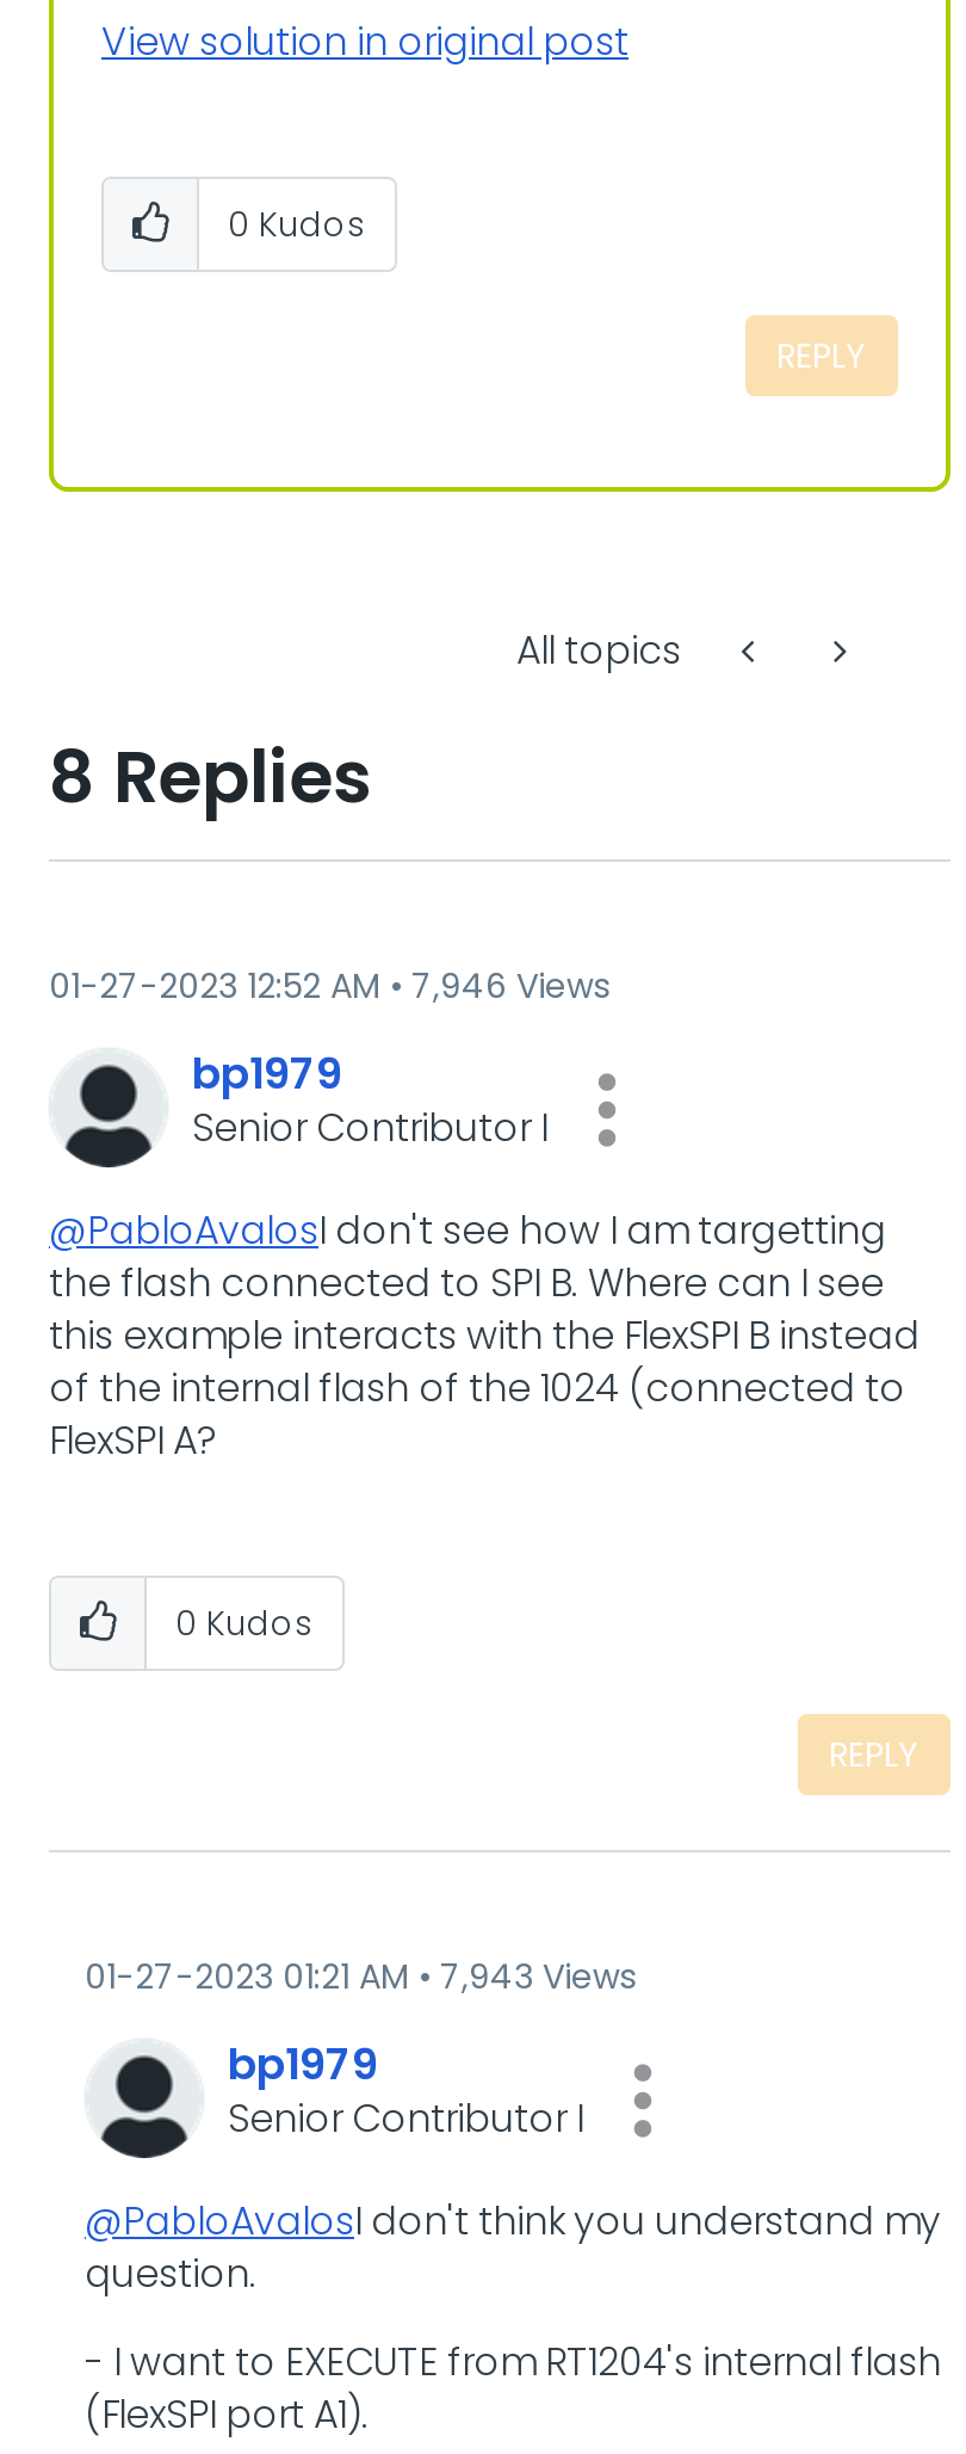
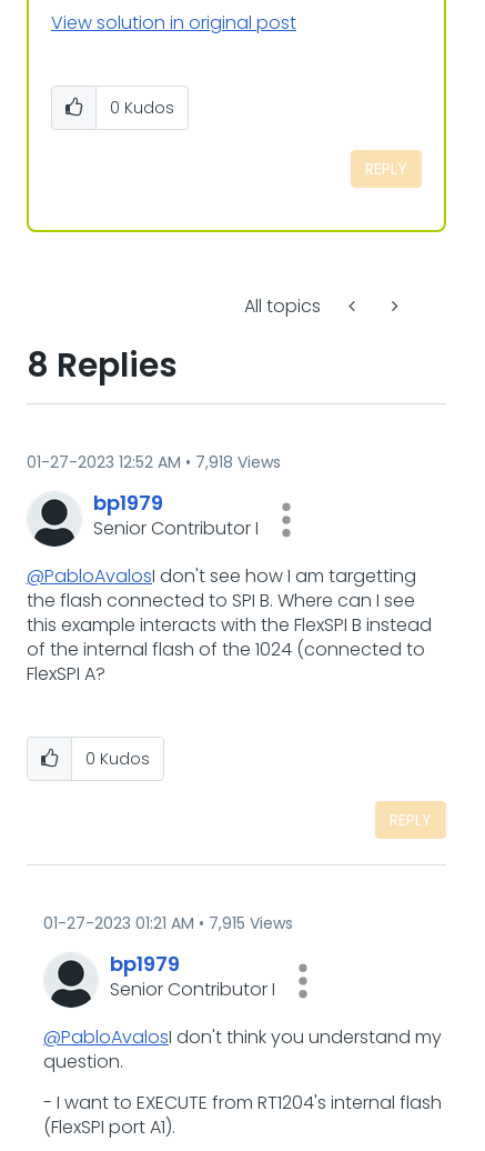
[49,962,609,1010] 01-27-2023 12:52 AM 7,946 Views -> [27,451,281,473] 01-27-2023 12:52 AM 7,918 Views
[85,1953,636,2000] 01-27-2023 01:21 AM 7,943 Views -> [43,912,293,934] 01-27-2023 01:21 AM 7,915 Views

